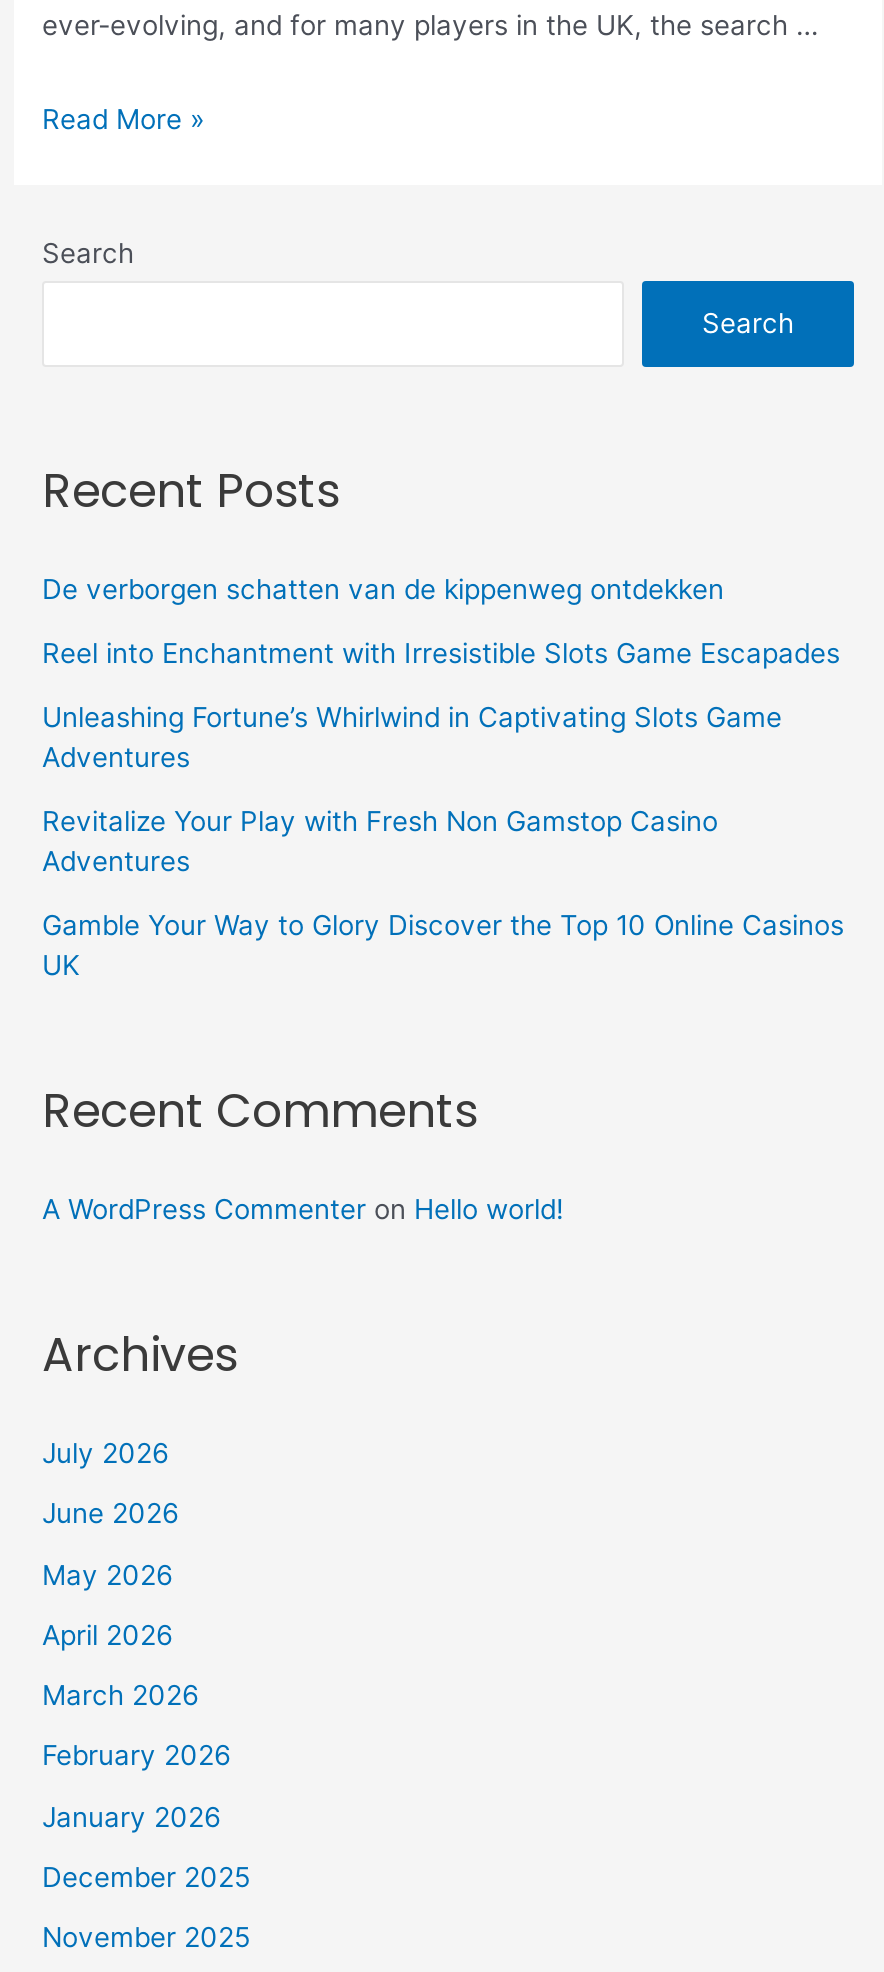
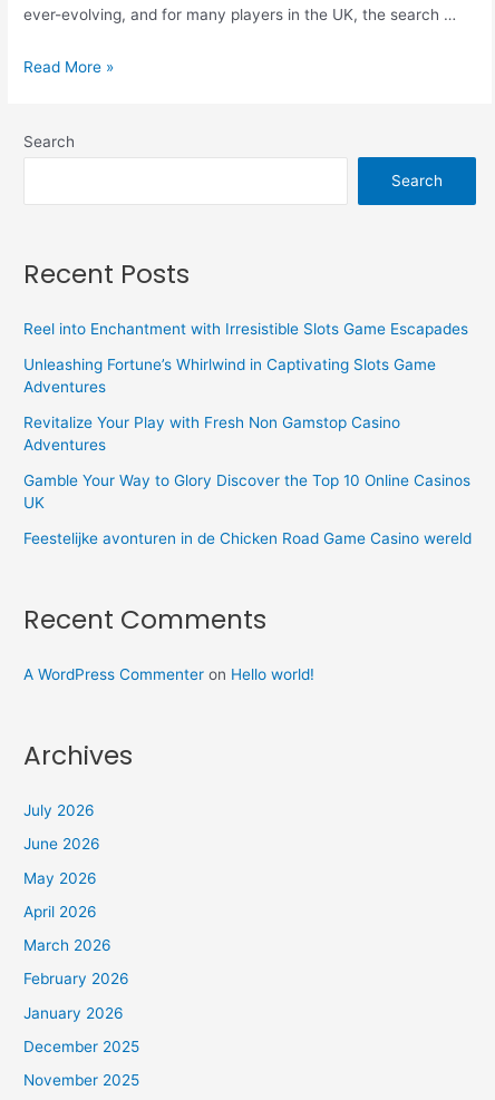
[42,574,724,606] De verborgen schatten van de kippenweg ontdekken -> none
moved [42,638,844,982] -> [23,320,470,512]: Reel into Enchantment with Irresistible Slots Game Escapades | Unleashing Fortune’s Whirlwind in Captivating Slots Game | Adventures | Revitalize Your Play with Fresh Non Gamstop Casino | Adventures | Gamble Your Way to Glory Discover the Top 10 Online Casinos | UK
none -> [23,530,472,548] Feestelijke avonturen in de Chicken Road Game Casino wereld

